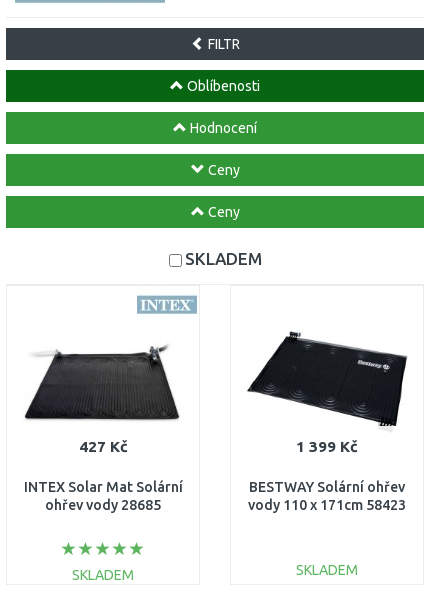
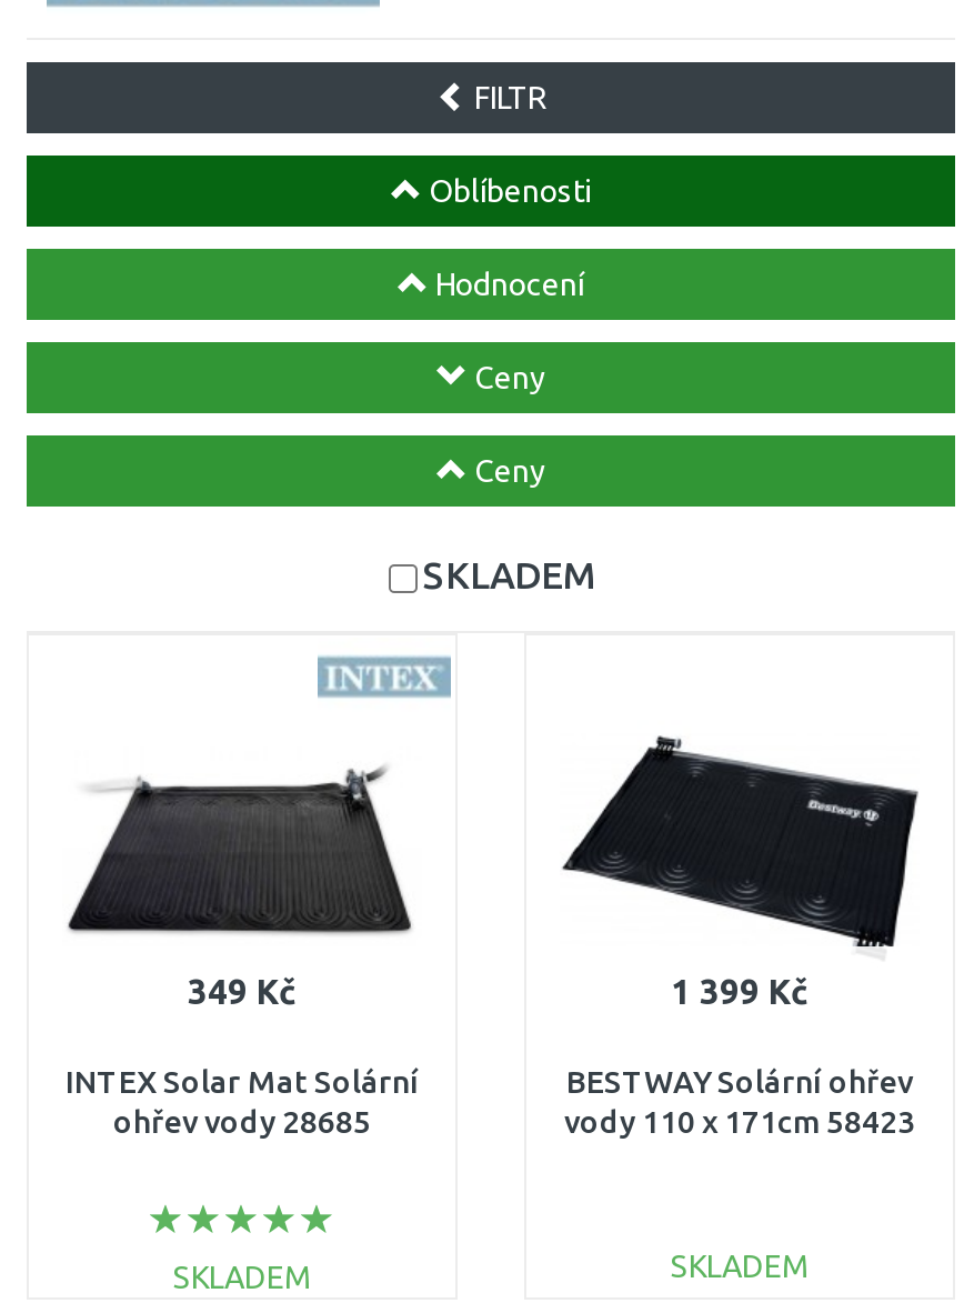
[78,438,127,455] 427 Kč -> [188,973,297,1011] 349 Kč

